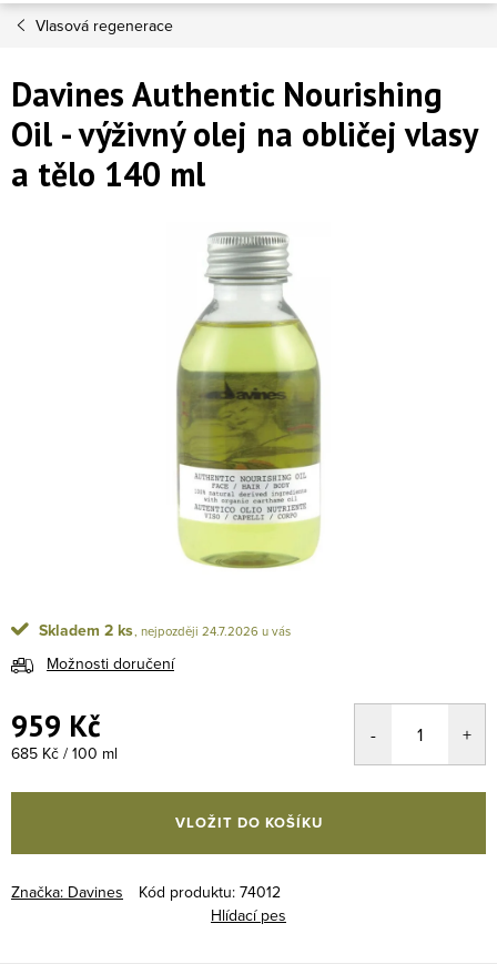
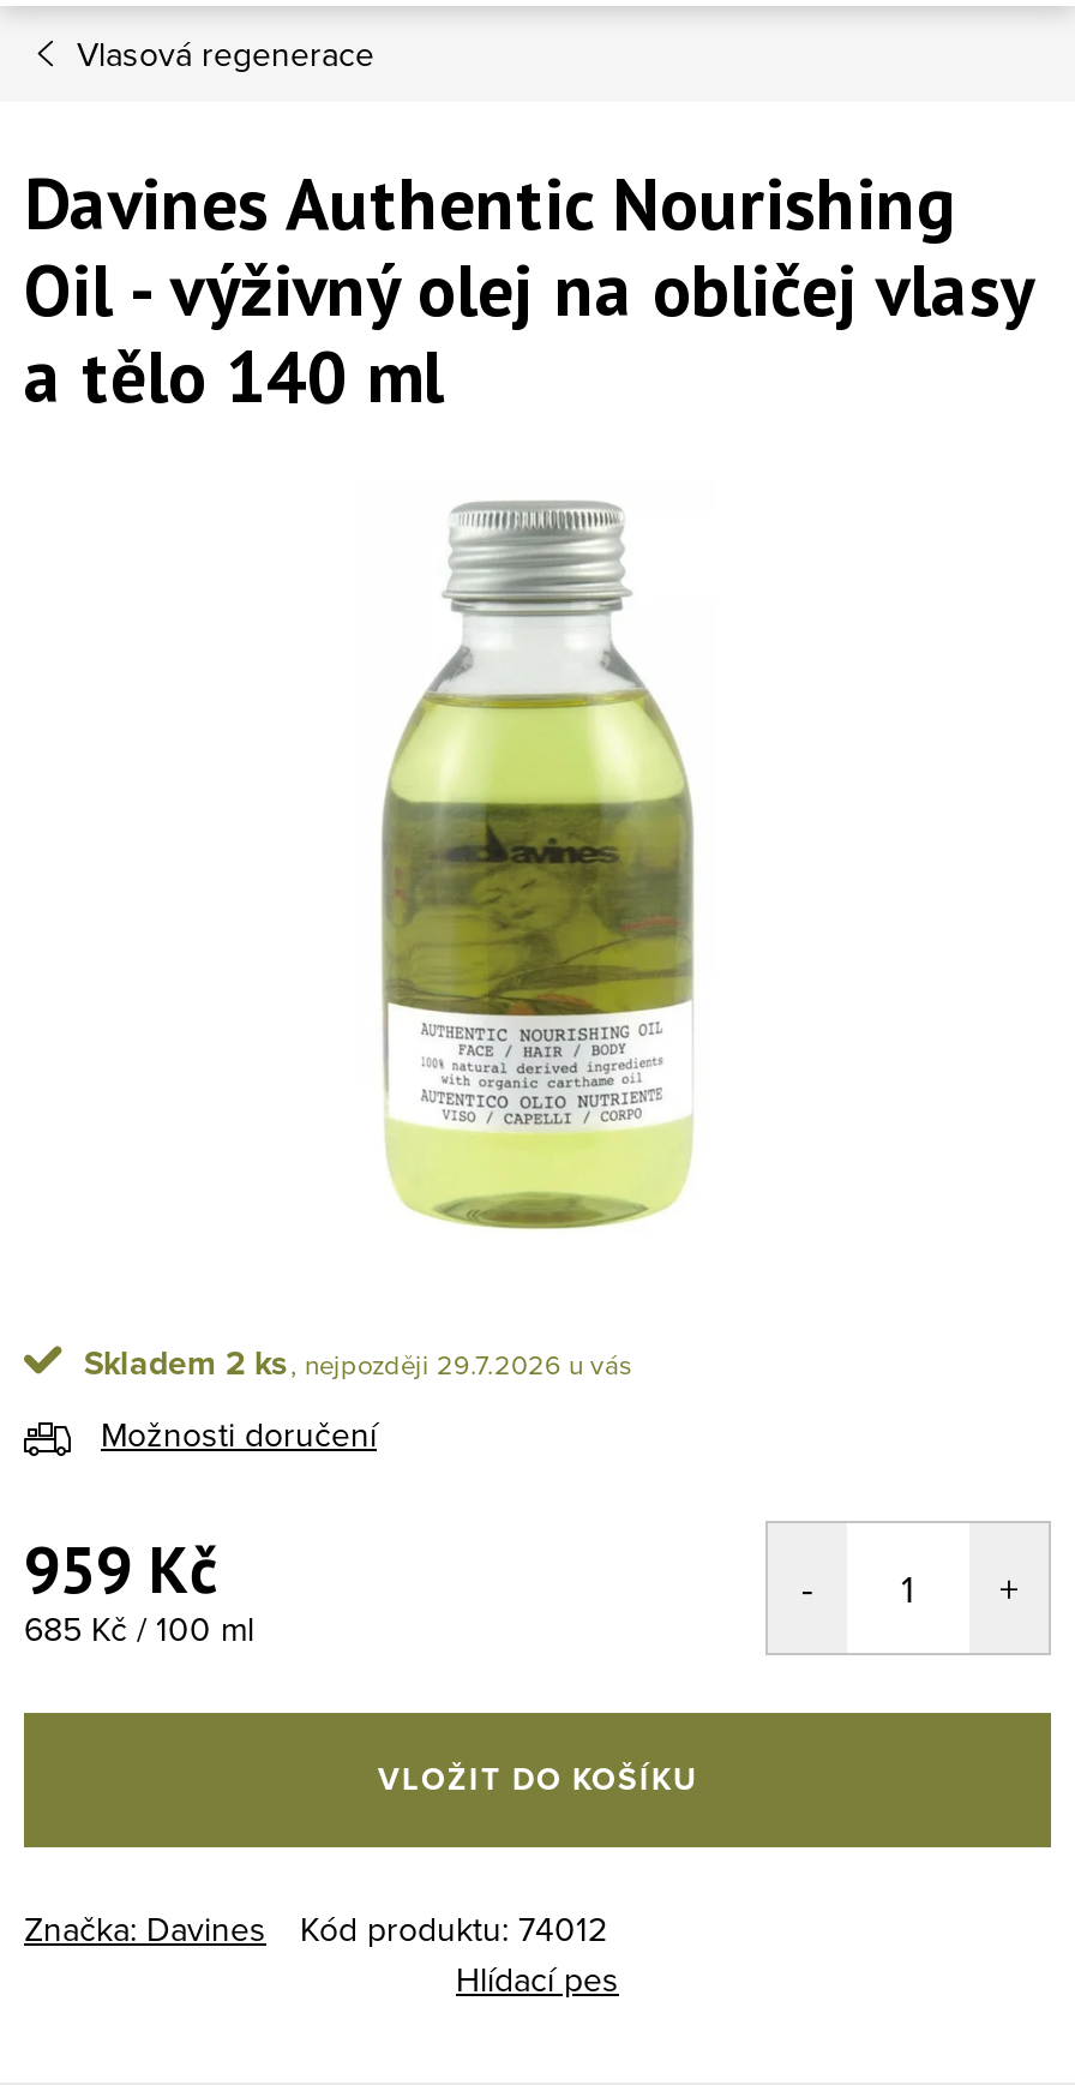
[199,622,262,640] 24.7.2026 -> [430,1346,569,1384] 29.7.2026

